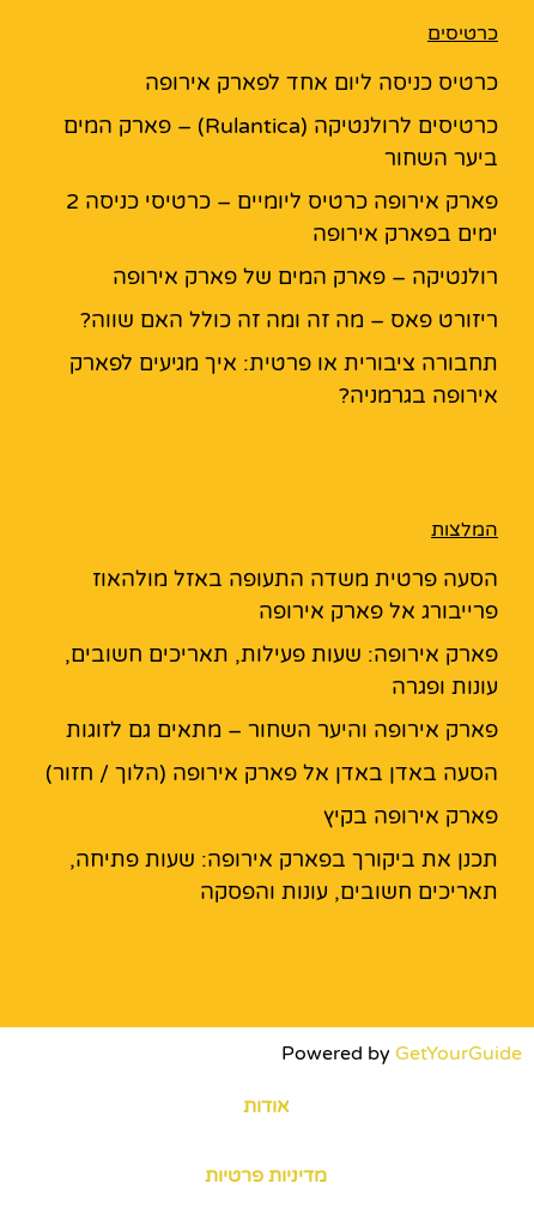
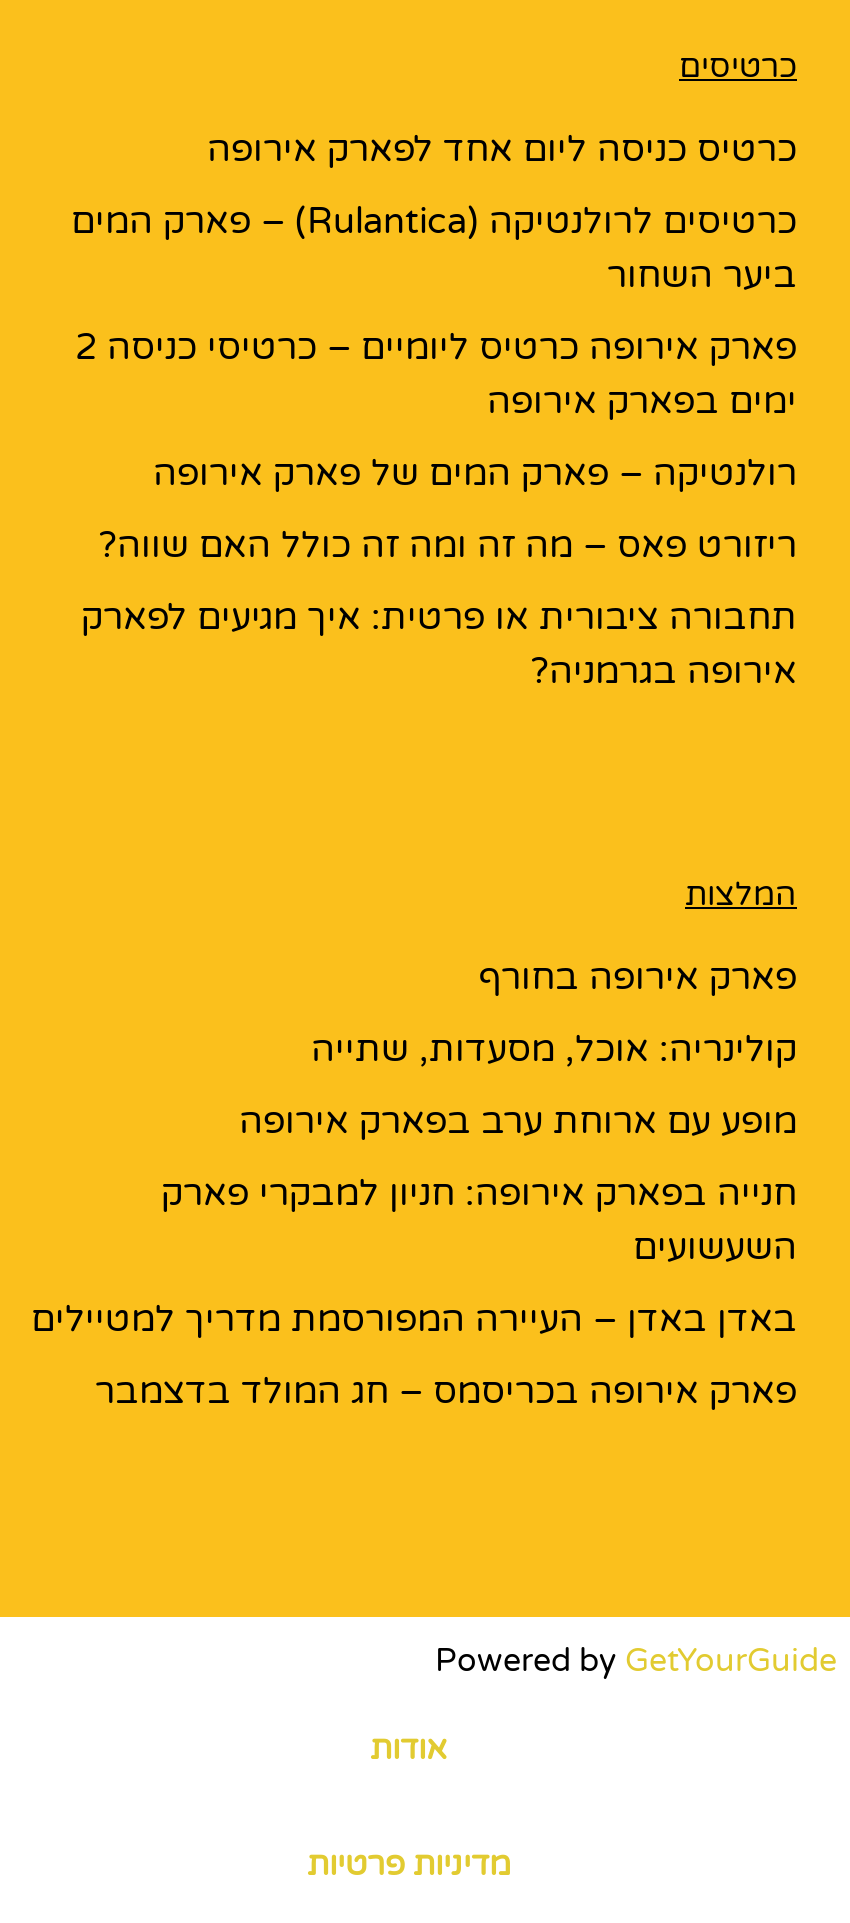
[92,565,498,624] הסעה פרטית משדה התעופה באזל מולהאוז | פרייבורג אל פארק אירופה -> [479,954,797,998] פארק אירופה בחורף
[65,641,498,699] פארק אירופה: שעות פעילות, תאריכים חשובים, | עונות ופגרה -> [311,1026,797,1070] קולינריה: אוכל, מסעדות, שתייה
[66,716,498,743] פארק אירופה והיער השחור – מתאים גם לזוגות -> [239,1098,797,1142] מופע עם ארוחת ערב בפארק אירופה
[45,759,498,786] הסעה באדן באדן אל פארק אירופה (הלוך / חזור) -> [161,1170,797,1268] חנייה בפארק אירופה: חניון למבקרי פארק | השעשועים
[323,802,498,829] פארק אירופה בקיץ -> [31,1296,797,1340] באדן באדן – העיירה המפורסמת מדריך למטיילים
[69,846,498,904] תכנן את ביקורך בפארק אירופה: שעות פתיחה, | תאריכים חשובים, עונות והפסקה -> [95,1368,797,1412] פארק אירופה בכריסמס – חג המולד בדצמבר

